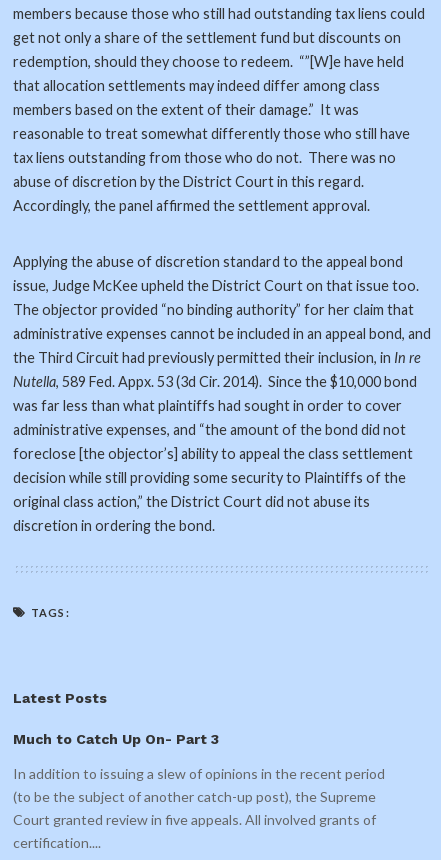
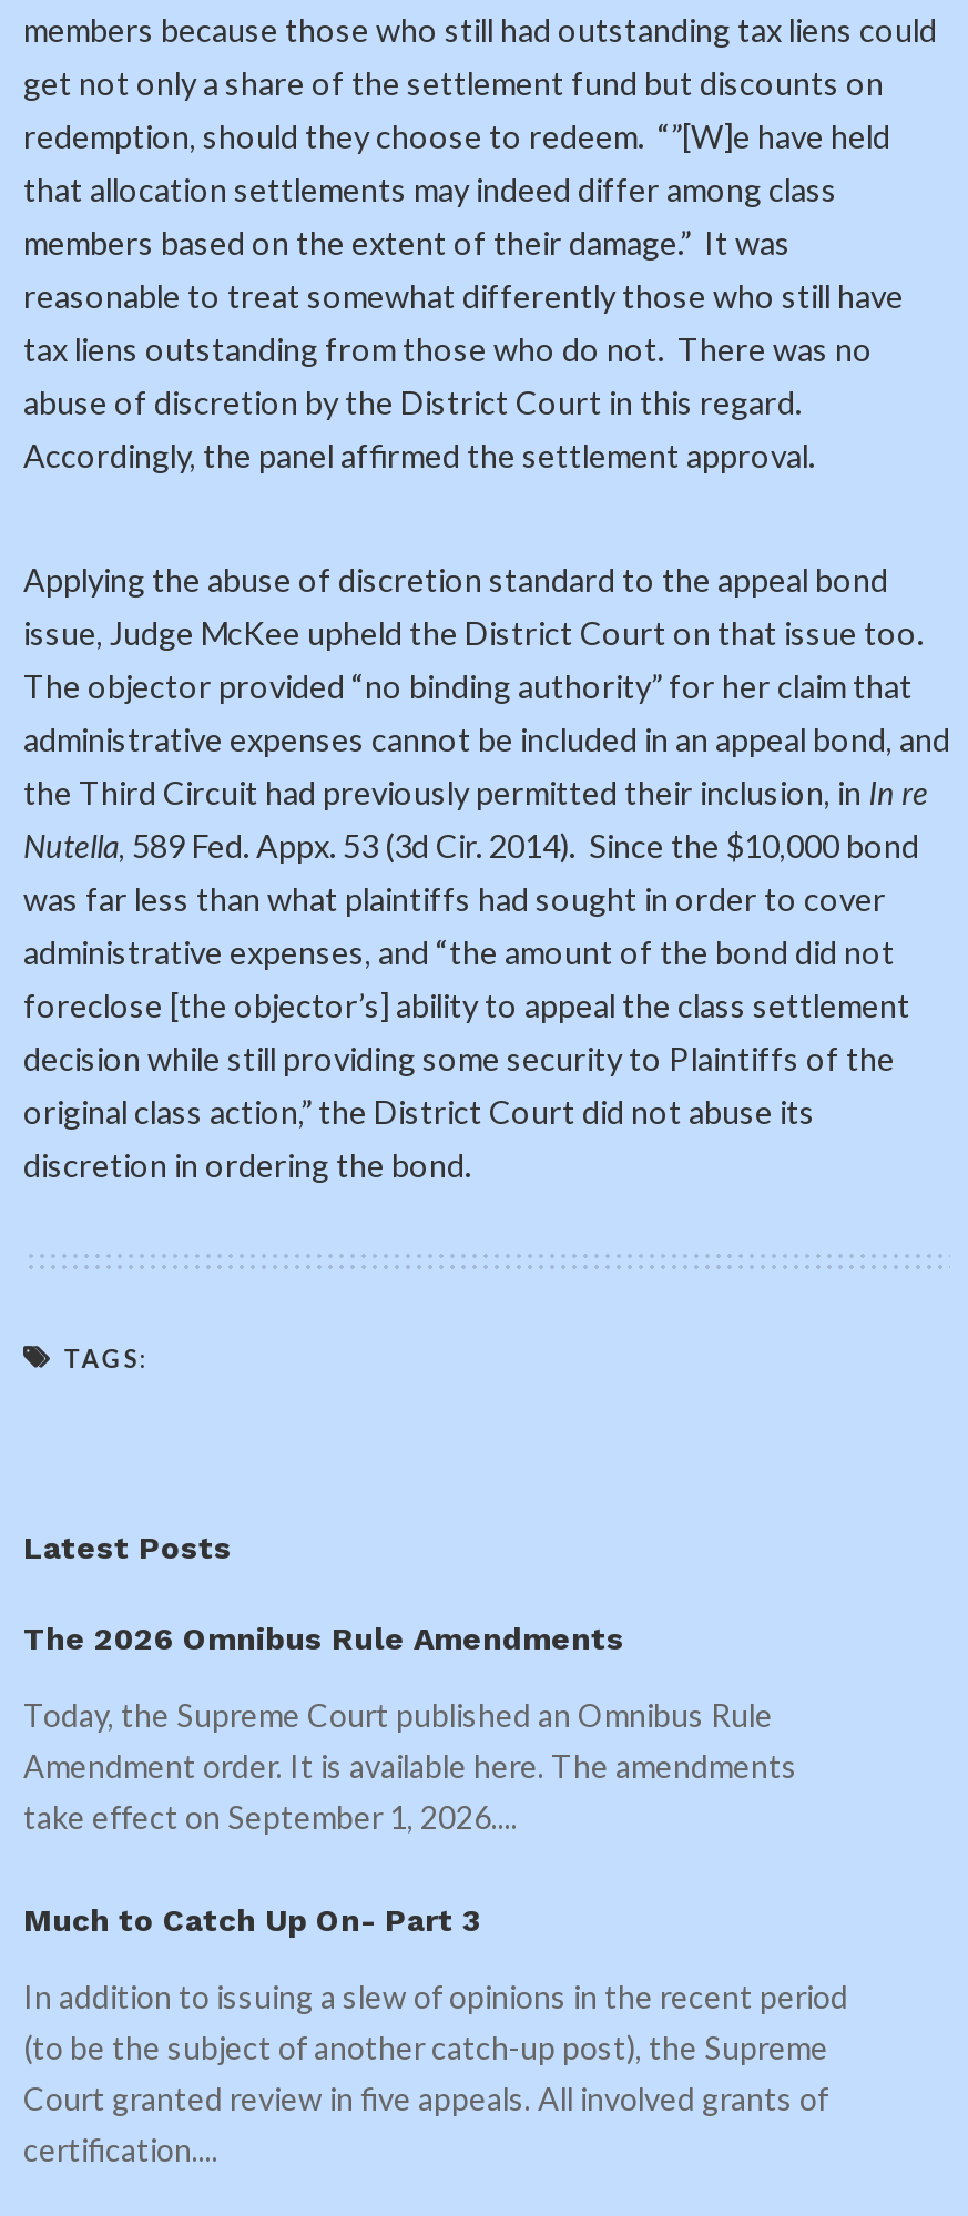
none -> [23,1621,797,1836] The 2026 Omnibus Rule Amendments | Today, the Supreme Court published an Omnibus Rule | Amendment order. It is available here. The amendments | take effect on September 1, 2026....

